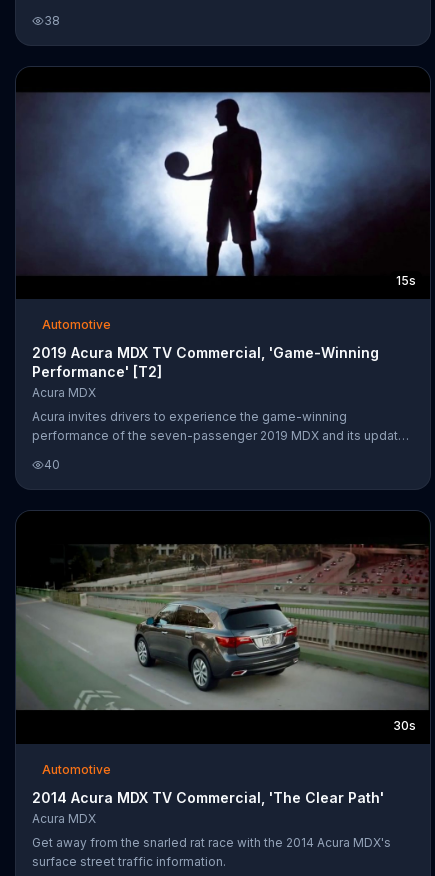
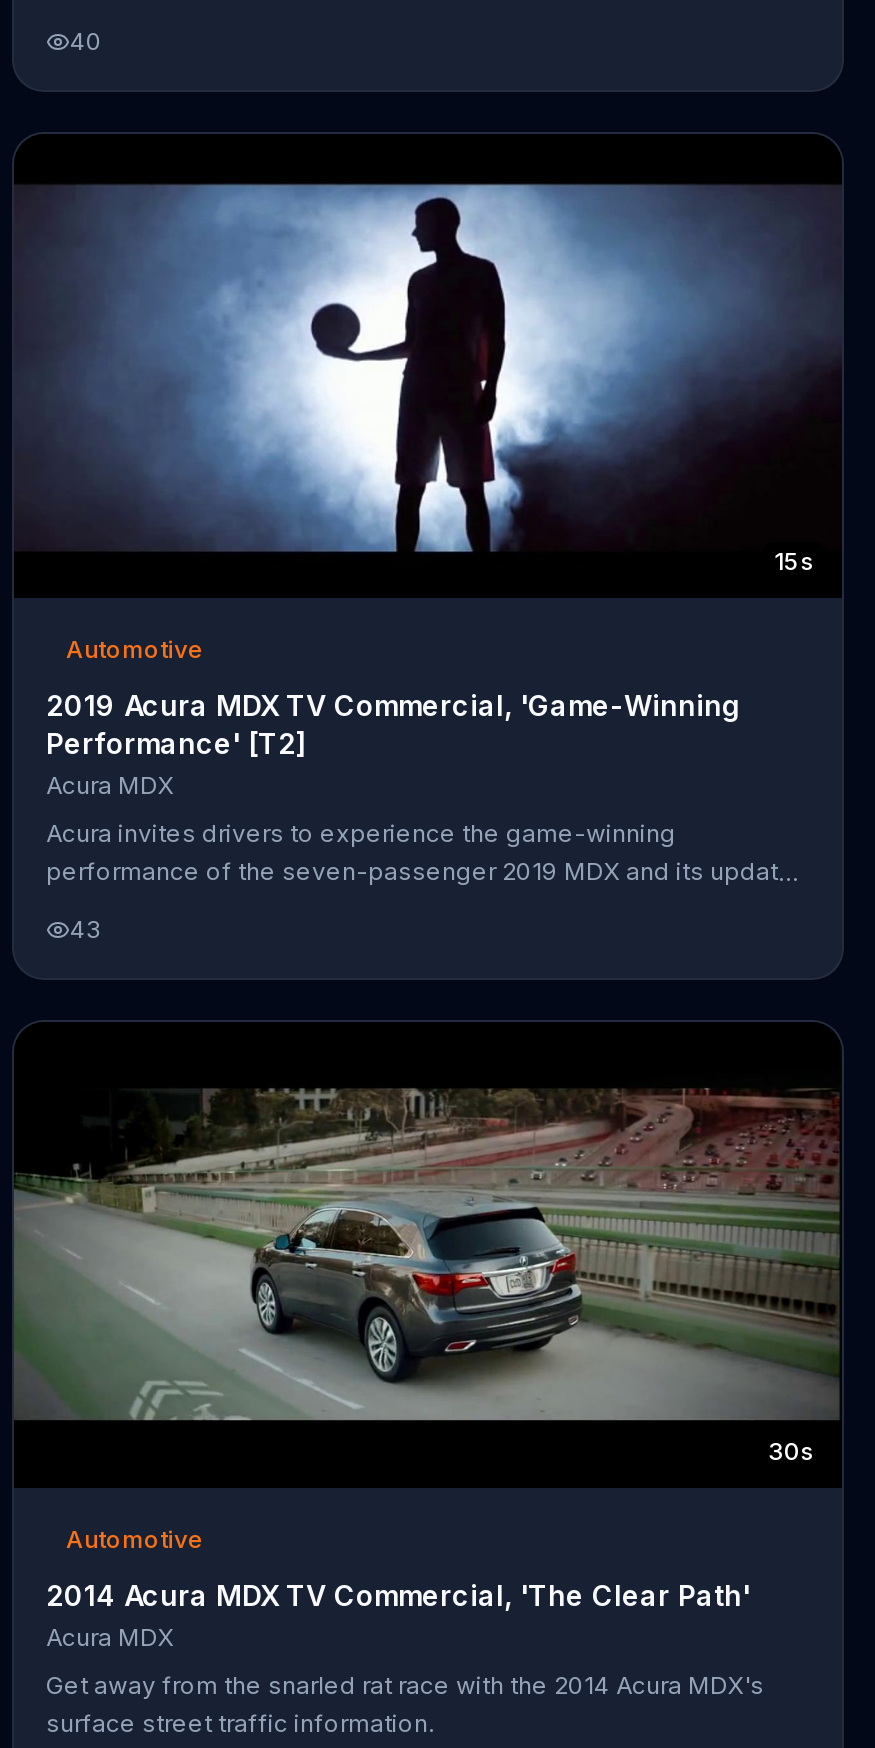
[44,13,60,28] 38 -> [70,25,102,55] 40
[44,457,60,472] 40 -> [70,915,102,945] 43

